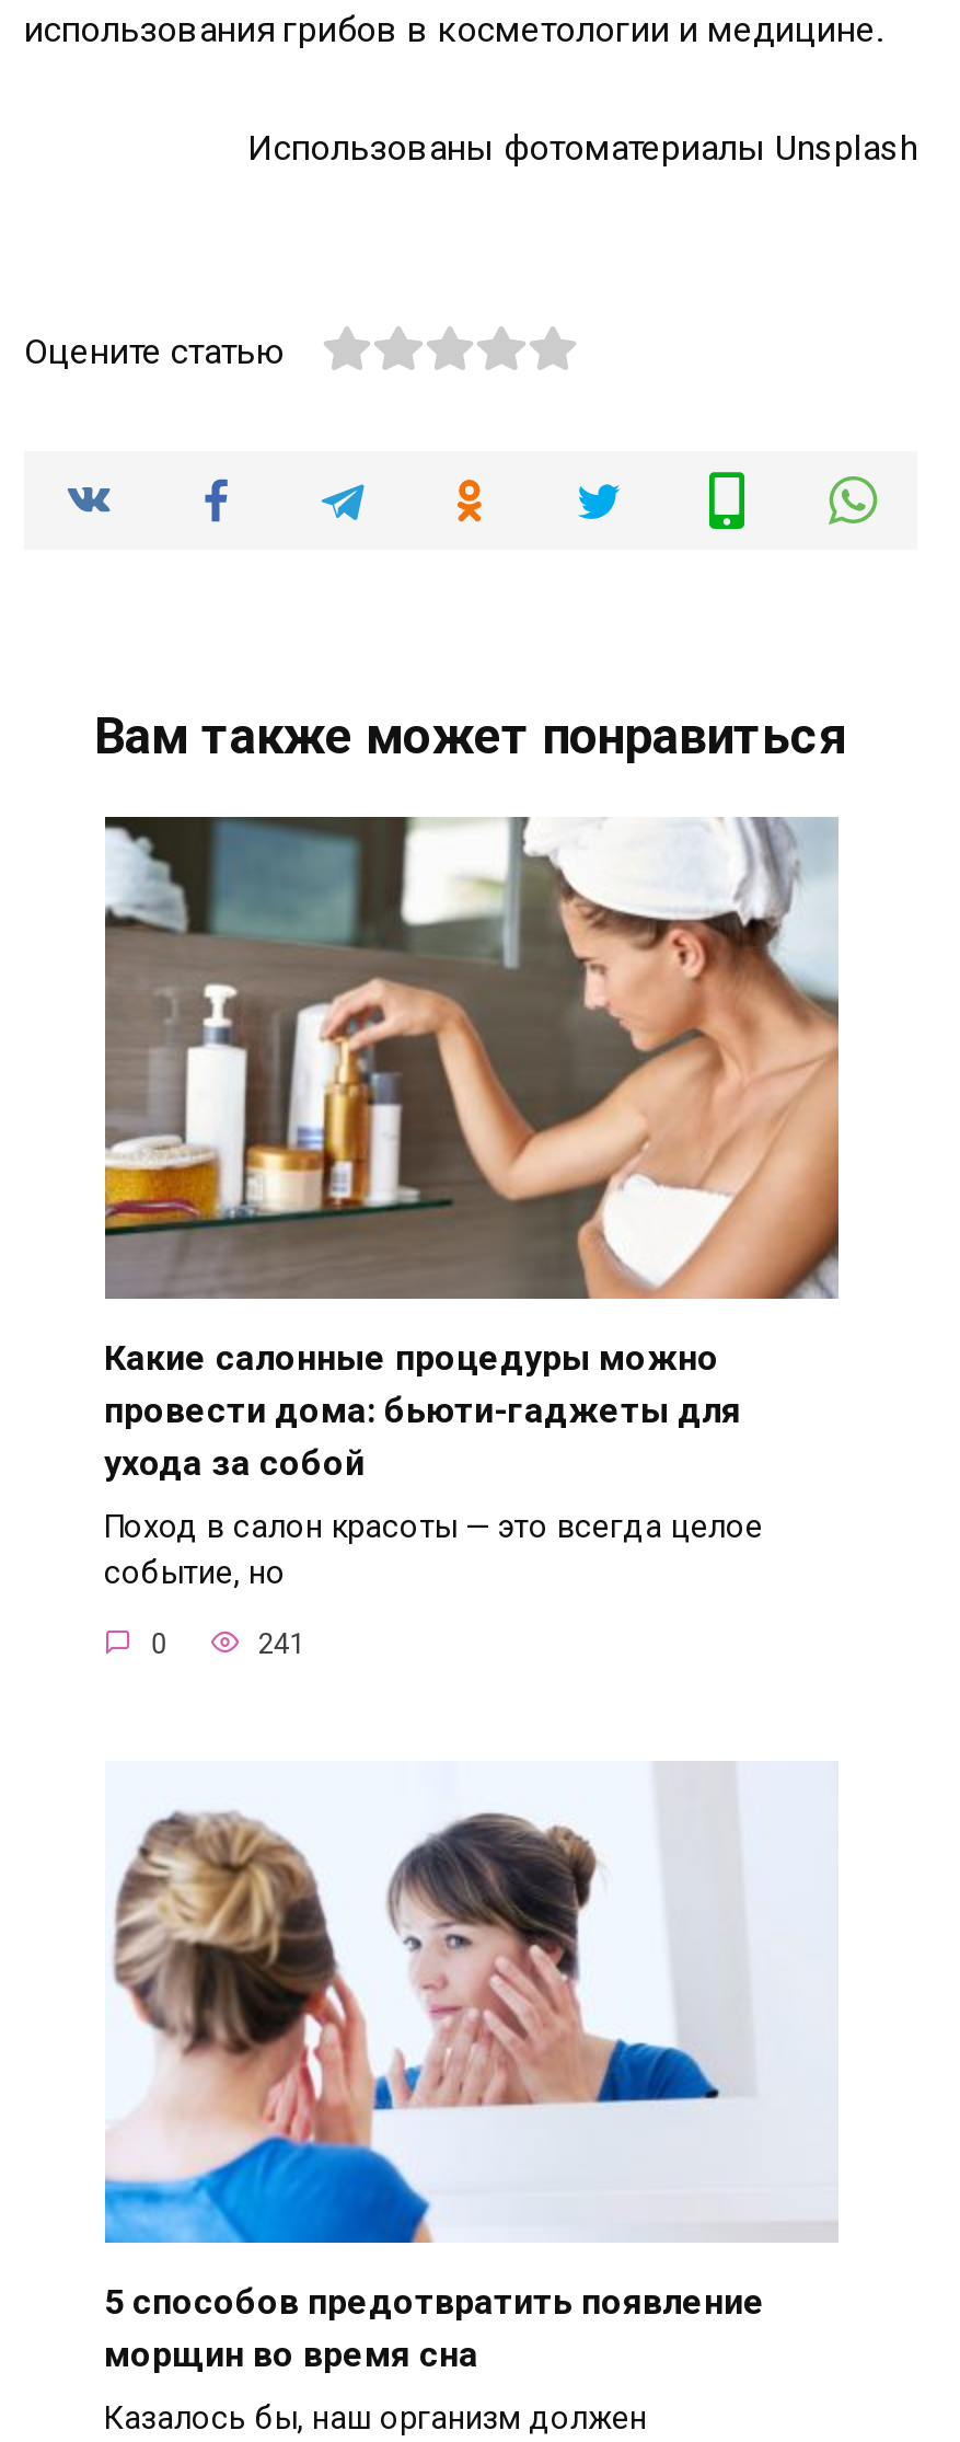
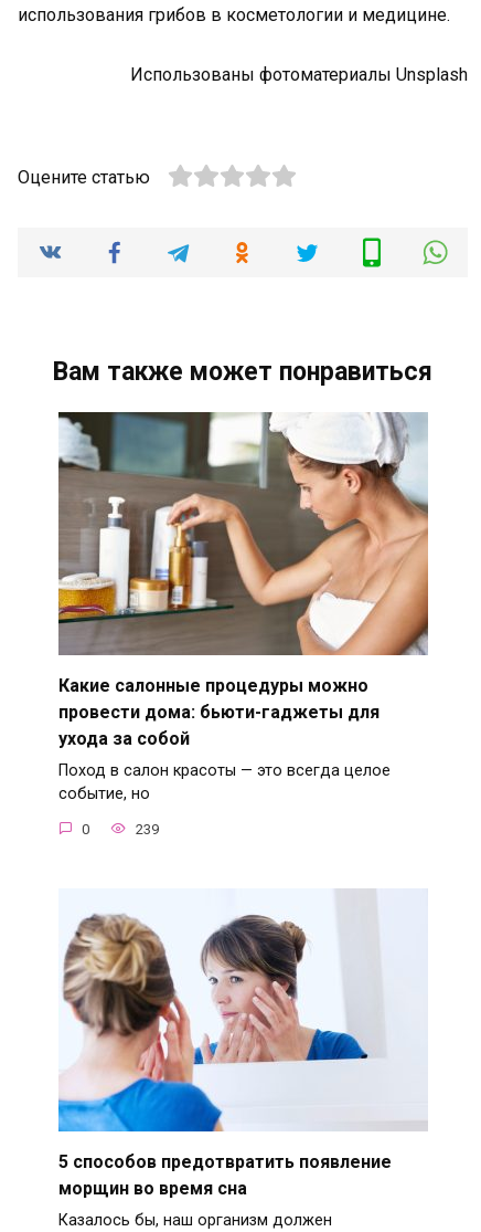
[258,1627,304,1660] 241 -> [136,821,159,837] 239

